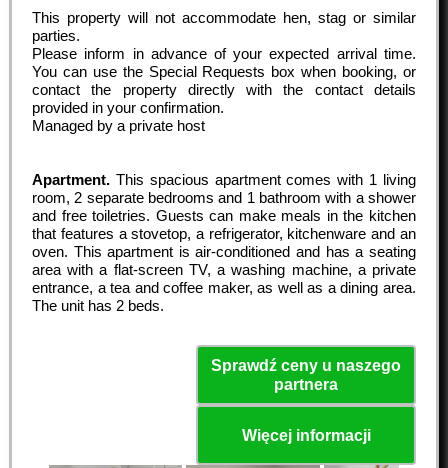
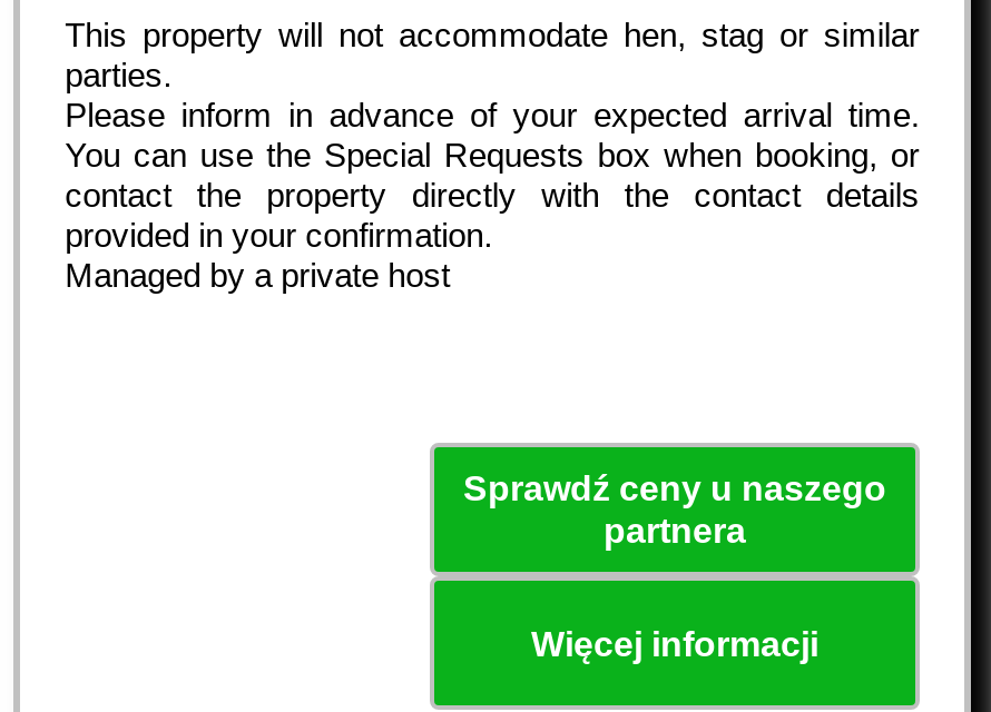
[32,171,416,314] Apartment. This spacious apartment comes with 1 living | room, 2 separate bedrooms and 1 bathroom with a shower | and free toiletries. Guests can make meals in the kitchen | that features a stovetop, a refrigerator, kitchenware and an | oven. This apartment is air-conditioned and has a seating | area with a flat-screen TV, a washing machine, a private | entrance, a tea and coffee maker, as well as a dining area. | The unit has 2 beds. -> none

